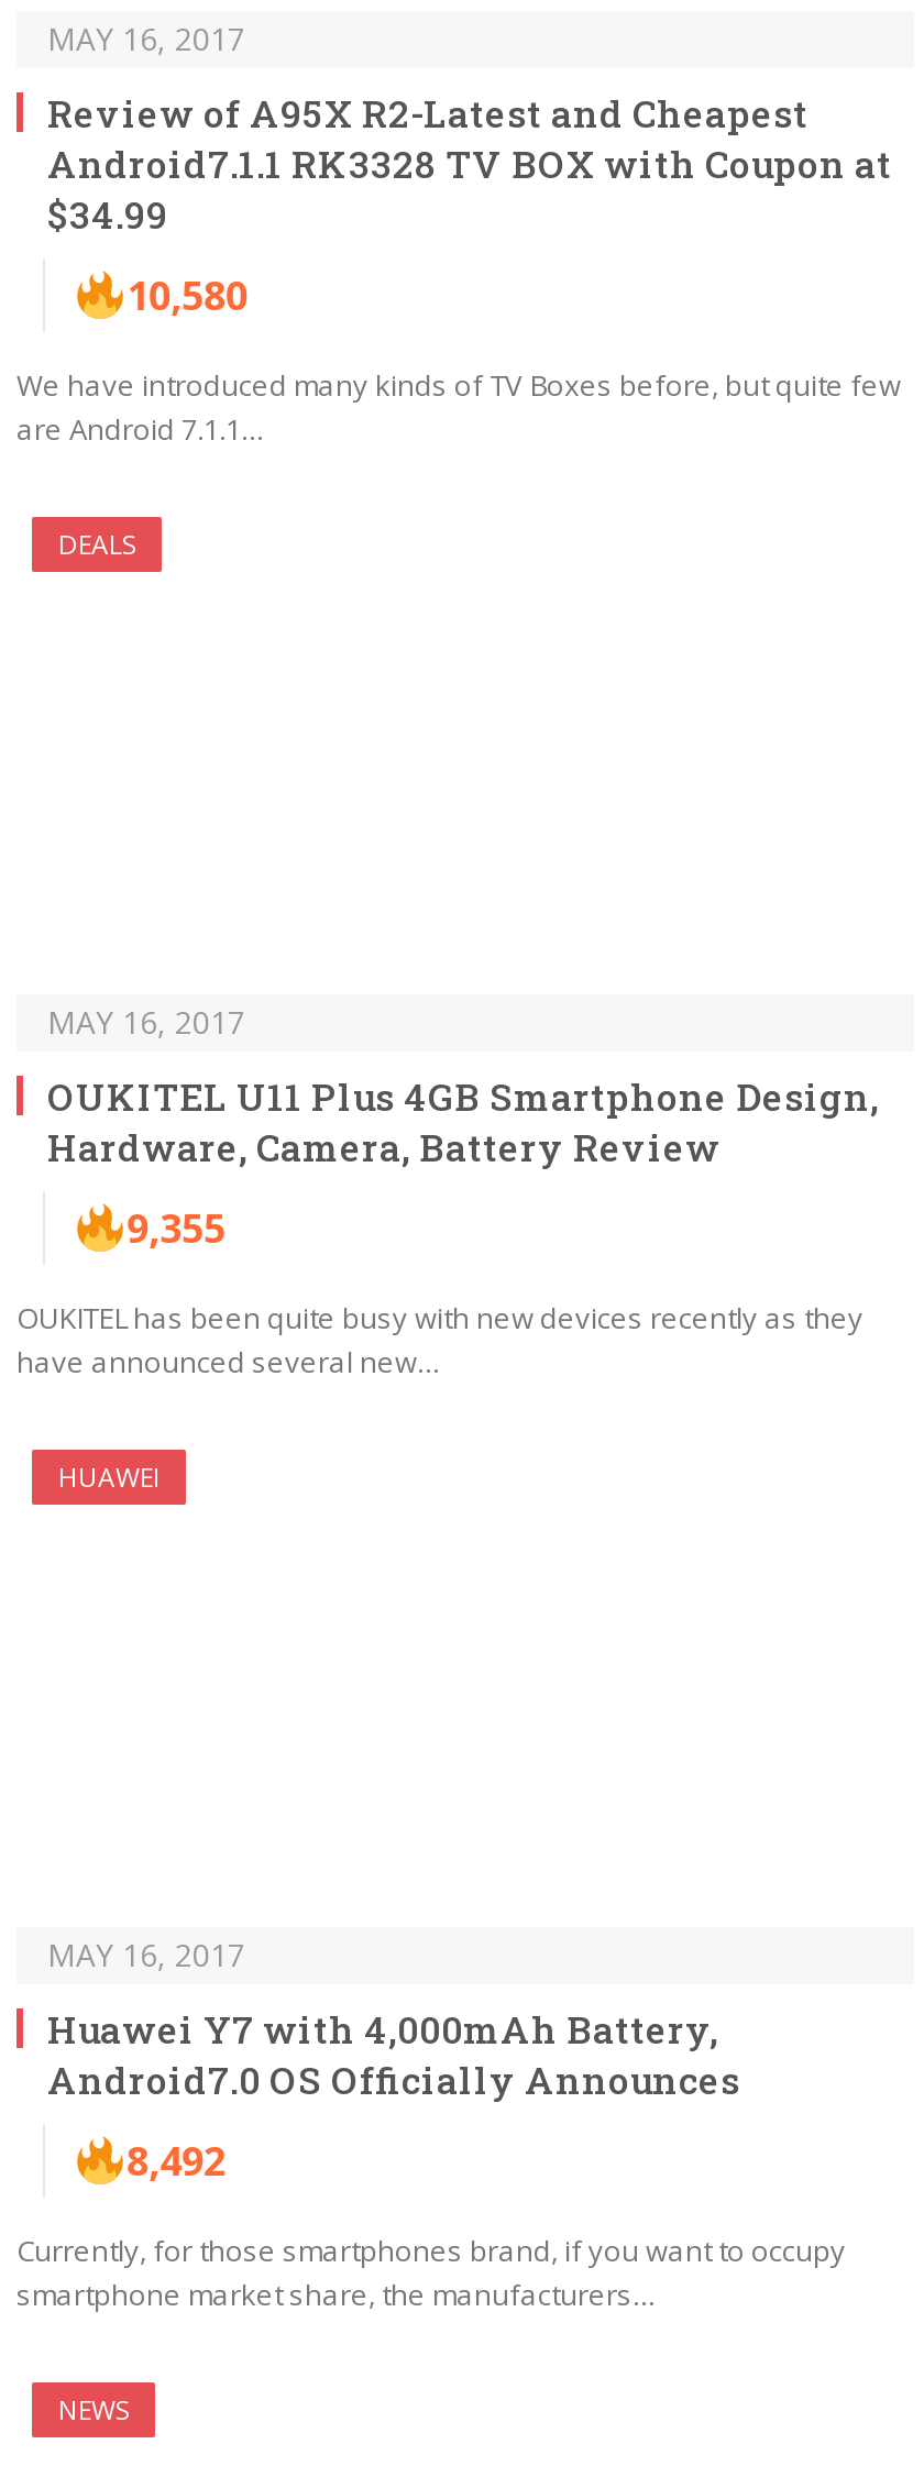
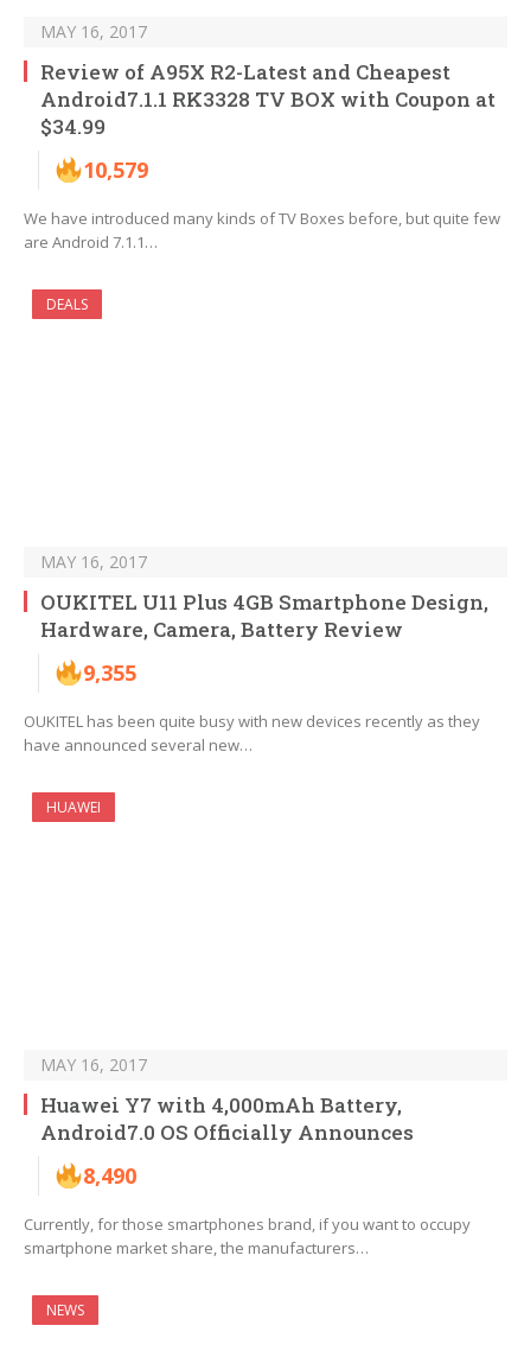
[127,268,248,321] 10,580 -> [83,155,148,184] 10,579
[127,2134,226,2187] 8,492 -> [83,1161,136,1190] 8,490

